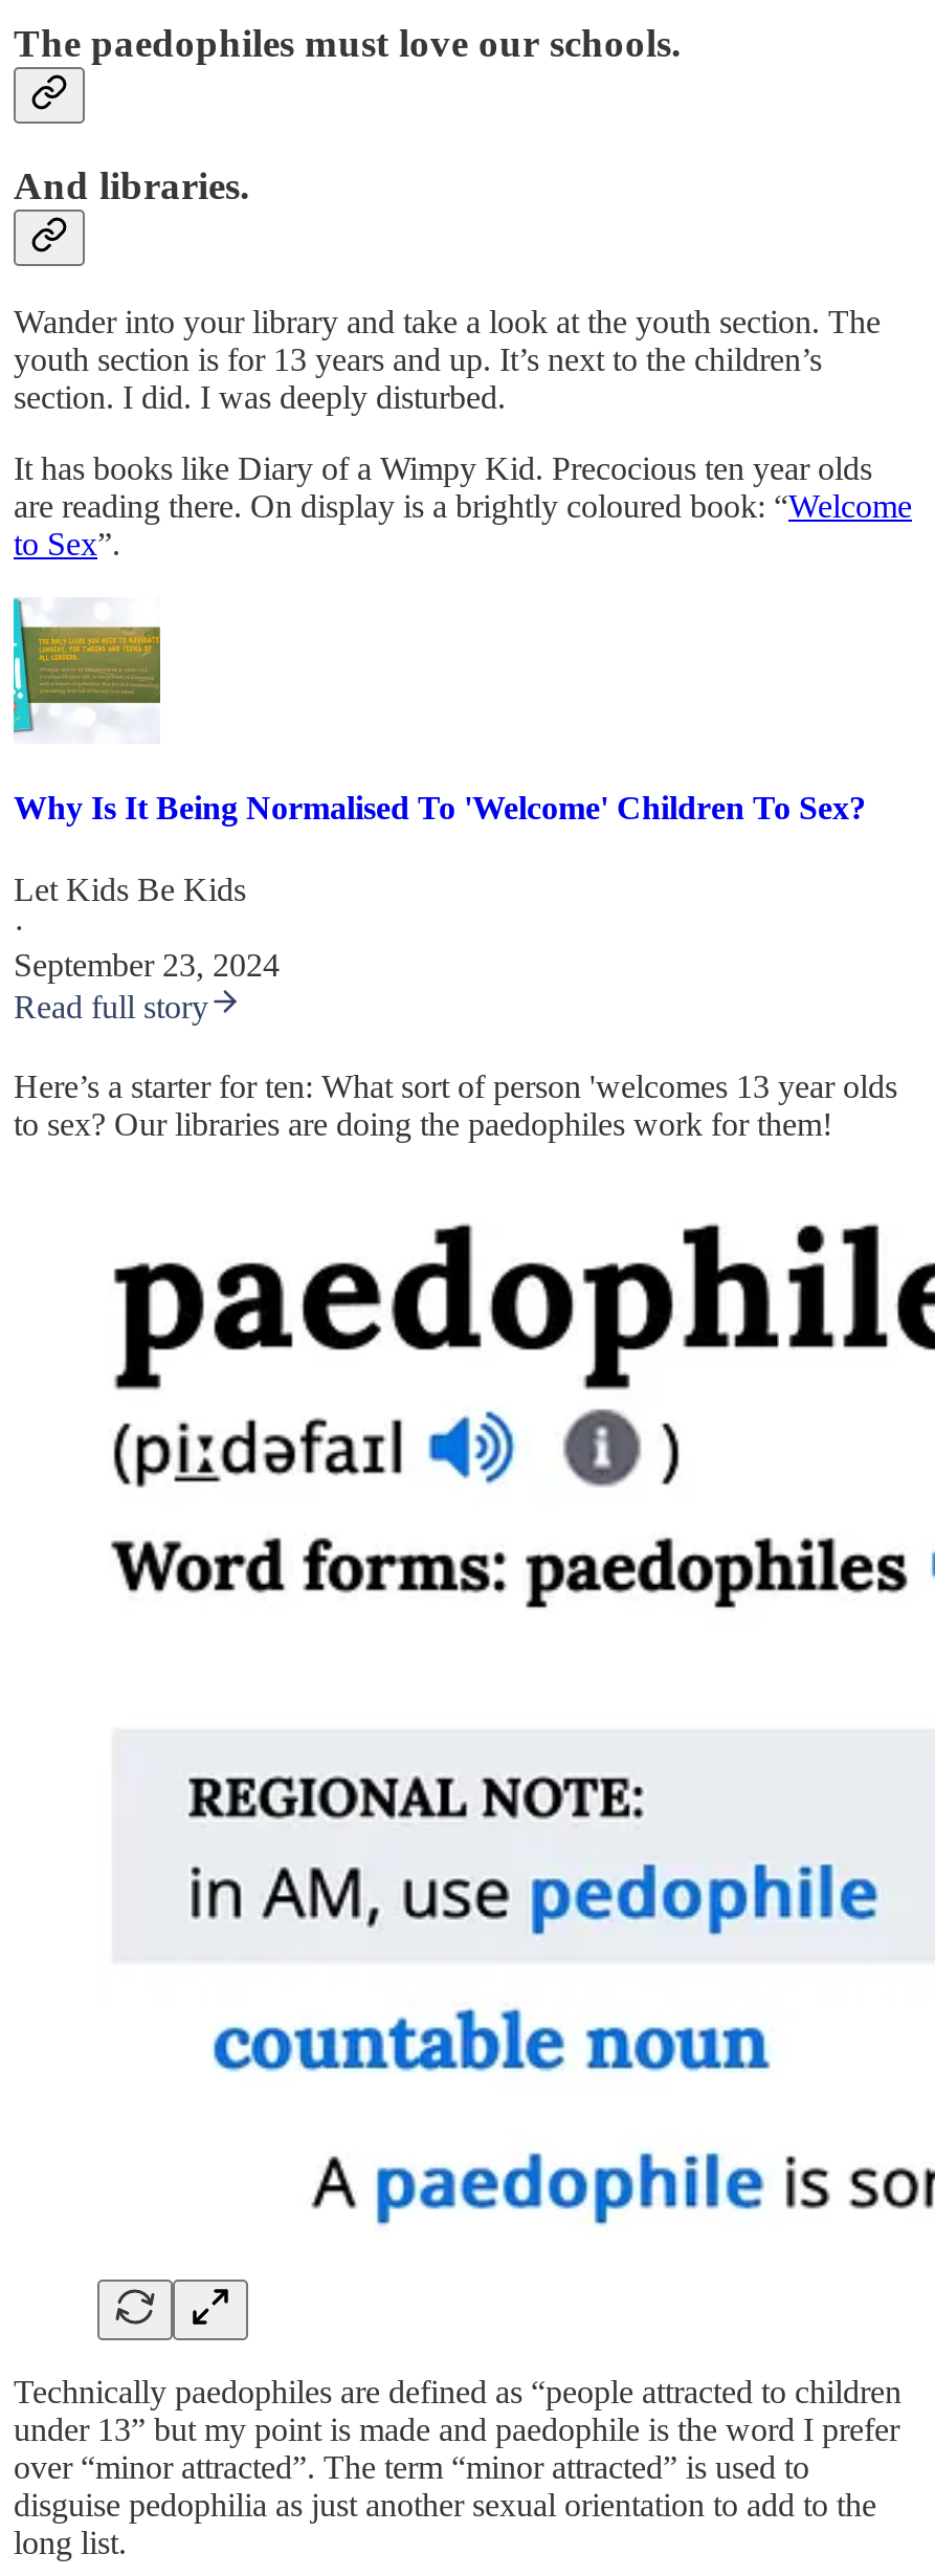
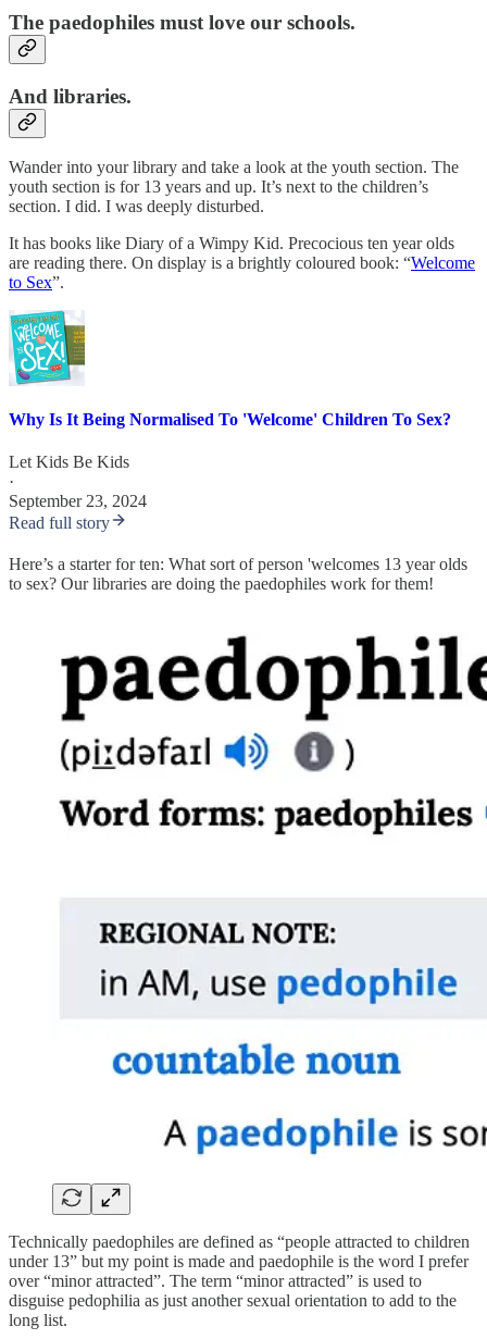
[12,597,160,740] [image] -> [9,310,85,385] [image]

